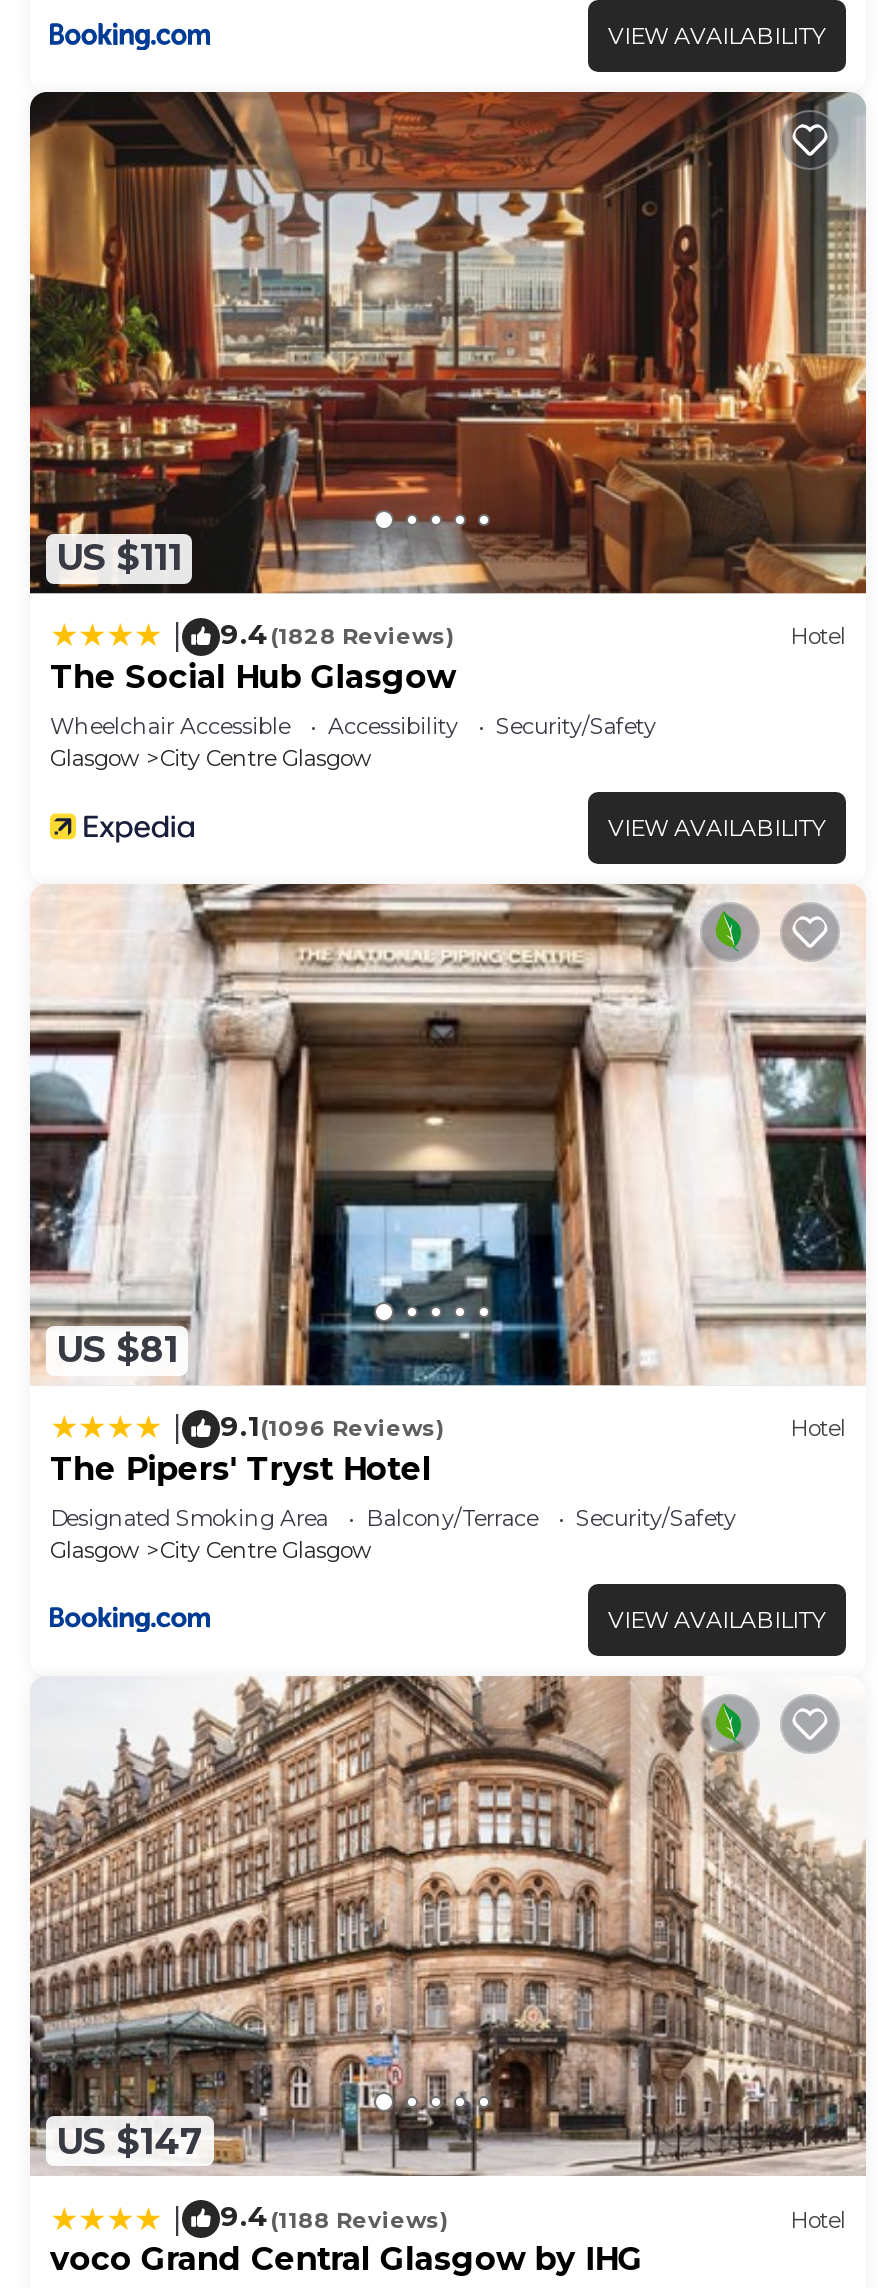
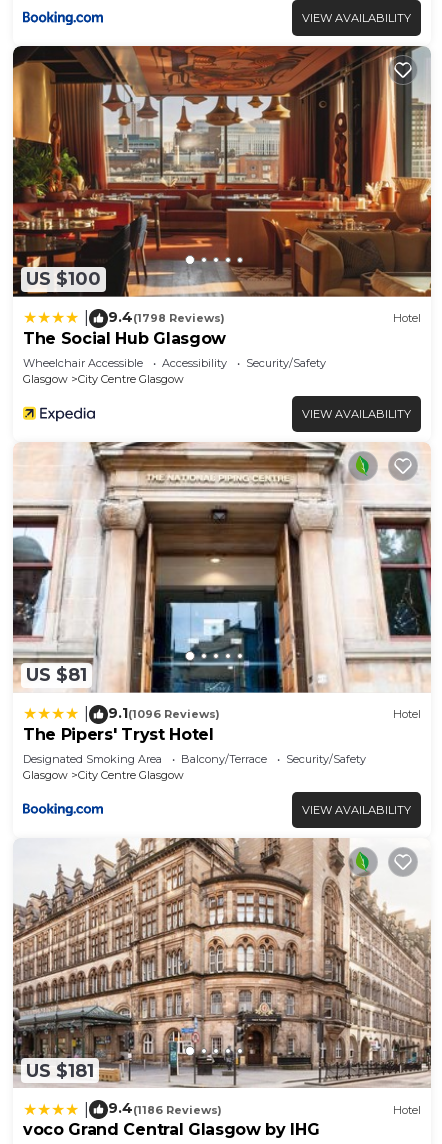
[56,537,182,581] US $111 -> [26,268,101,290] US $100
[220,616,454,652] 9.4(1828 Reviews) -> [108,308,225,326] 9.4(1798 Reviews)
[56,2120,204,2164] US $147 -> [26,1060,94,1082] US $181
[220,2199,448,2235] 9.4(1188 Reviews) -> [108,1099,222,1117] 9.4(1186 Reviews)

